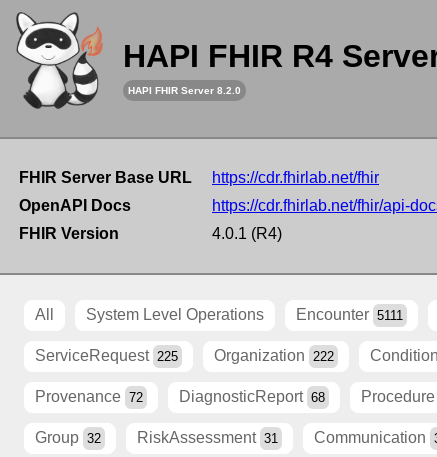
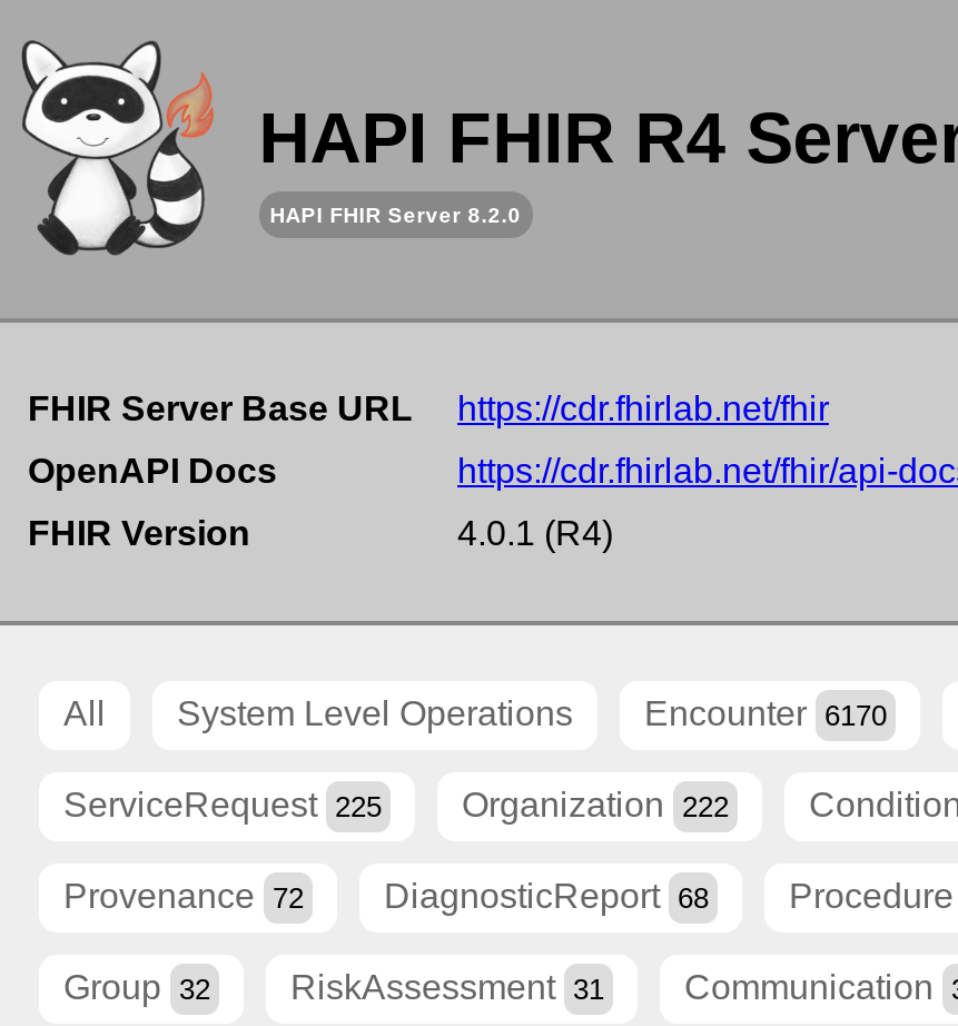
[35,306,403,323] All System Level Operations Encounter 5111 -> [63,694,887,732] All System Level Operations Encounter 6170

